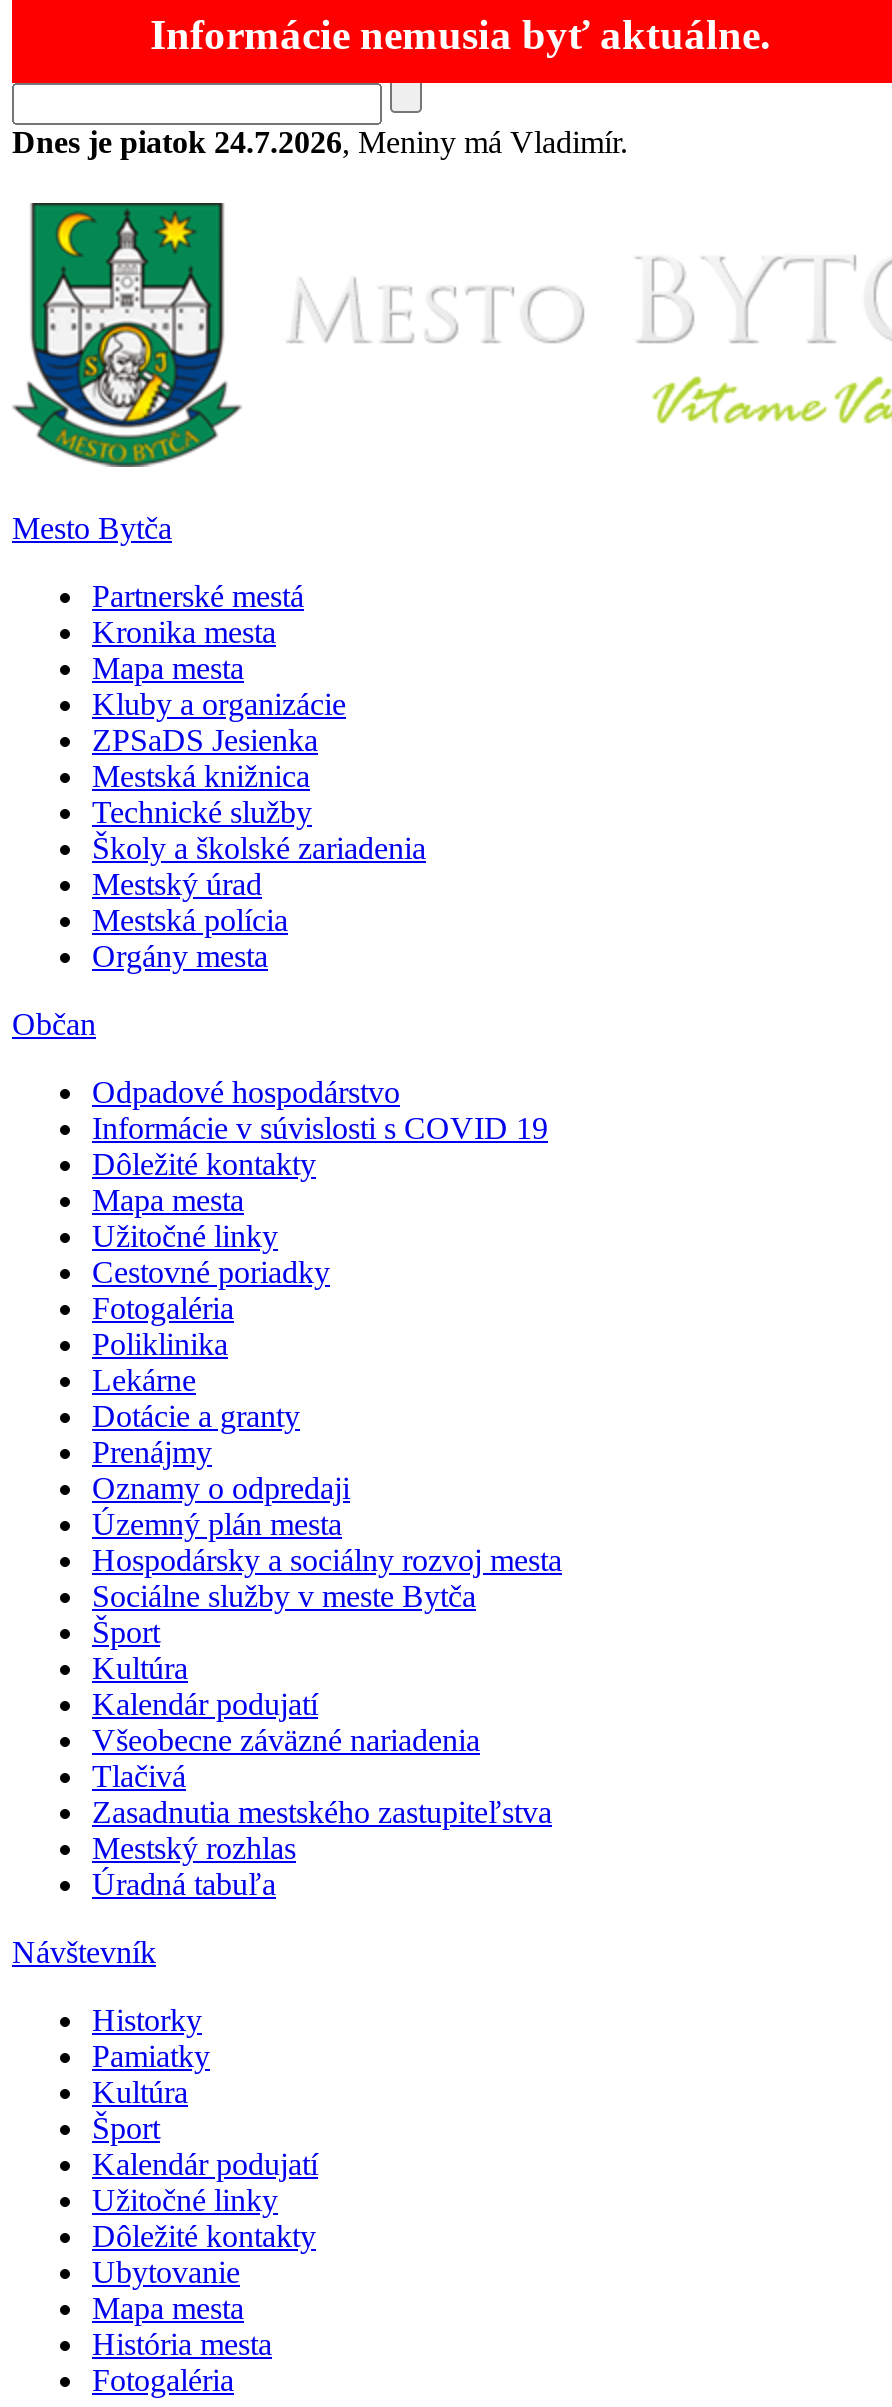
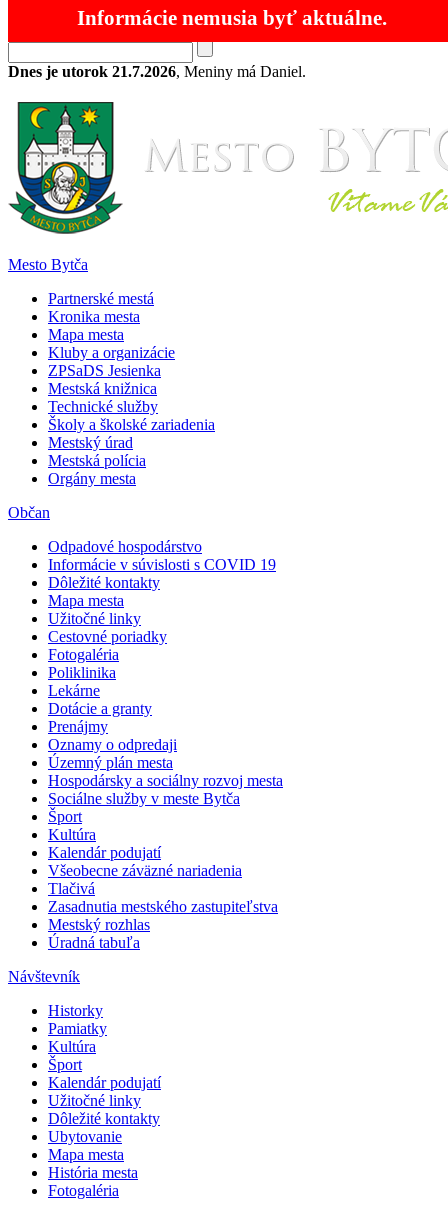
[12,125,628,159] Dnes je piatok 24.7.2026, Meniny má Vladimír. -> [8,63,306,80] Dnes je utorok 21.7.2026, Meniny má Daniel.

